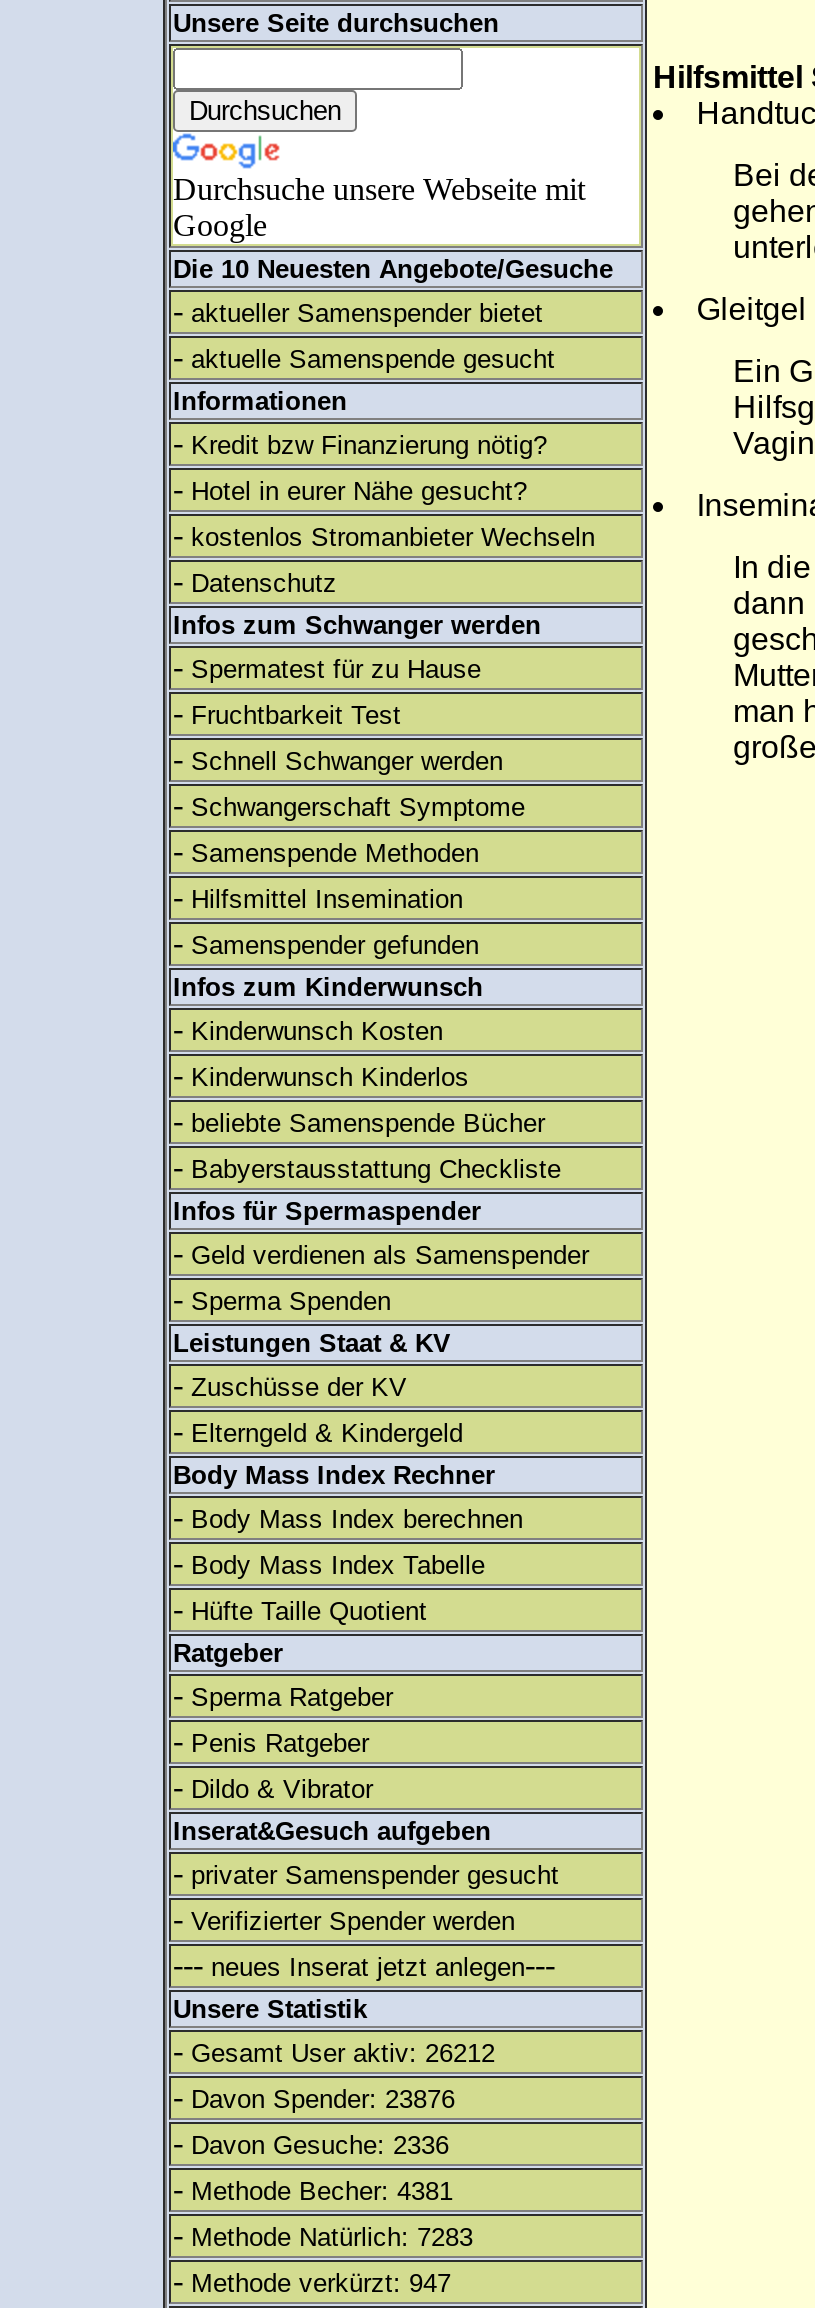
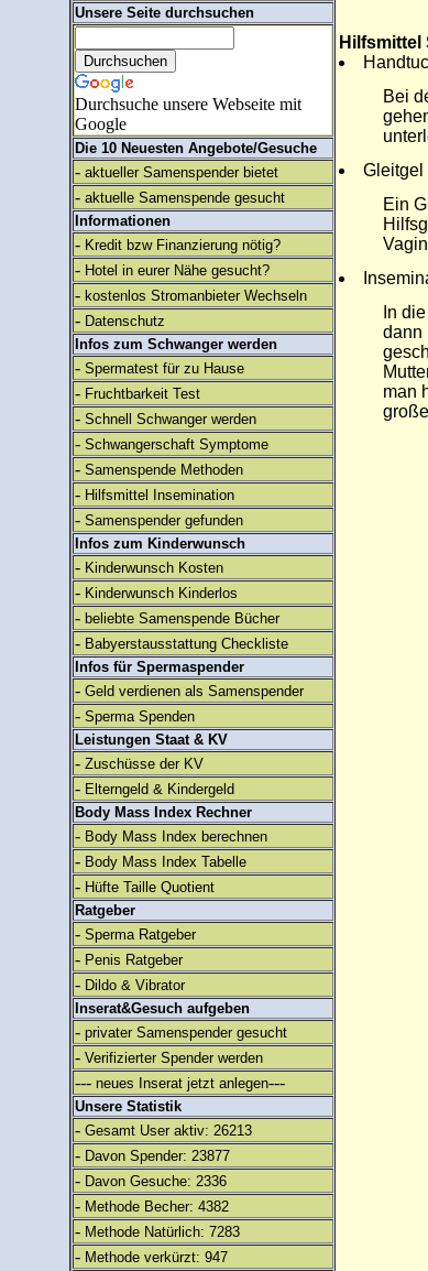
[173,2034,495,2068] - Gesamt User aktiv: 26212 -> [75,1120,252,1139] - Gesamt User aktiv: 26213
[173,2080,455,2114] - Davon Spender: 23876 -> [75,1145,230,1164] - Davon Spender: 23877
[173,2172,453,2206] - Methode Becher: 4381 -> [75,1196,229,1215] - Methode Becher: 4382

